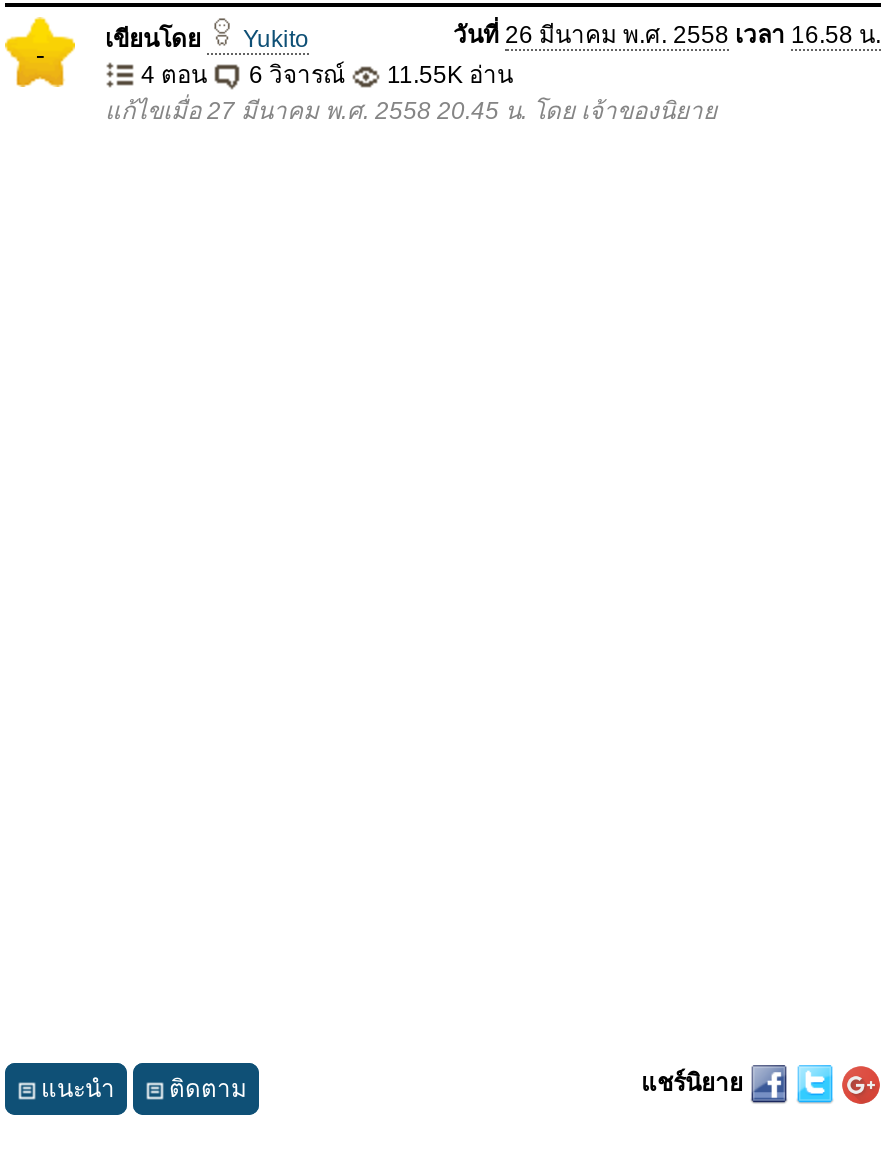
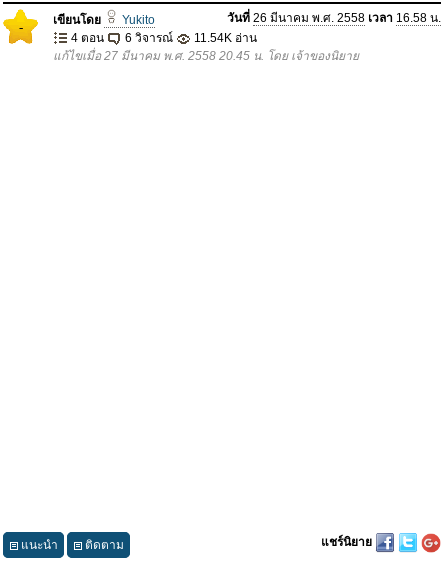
[135,61,513,89] 4 ตอน 6 วิจารณ์ 11.55K อ่าน -> [68,31,257,45] 4 ตอน 6 วิจารณ์ 11.54K อ่าน

